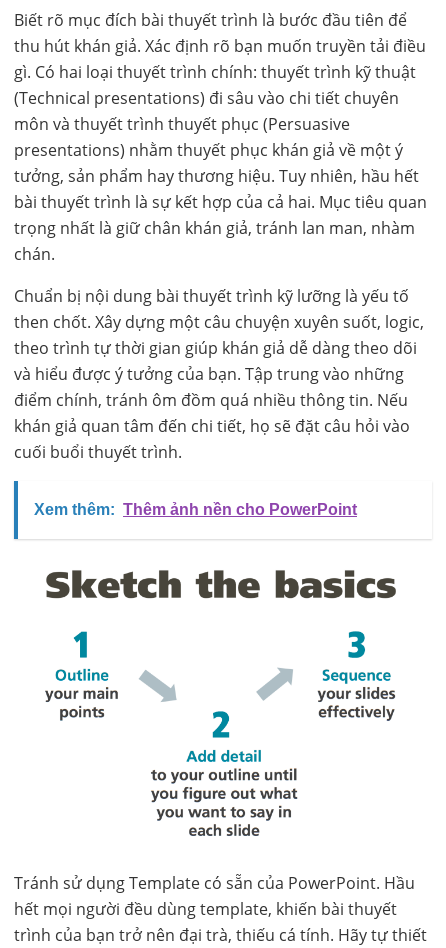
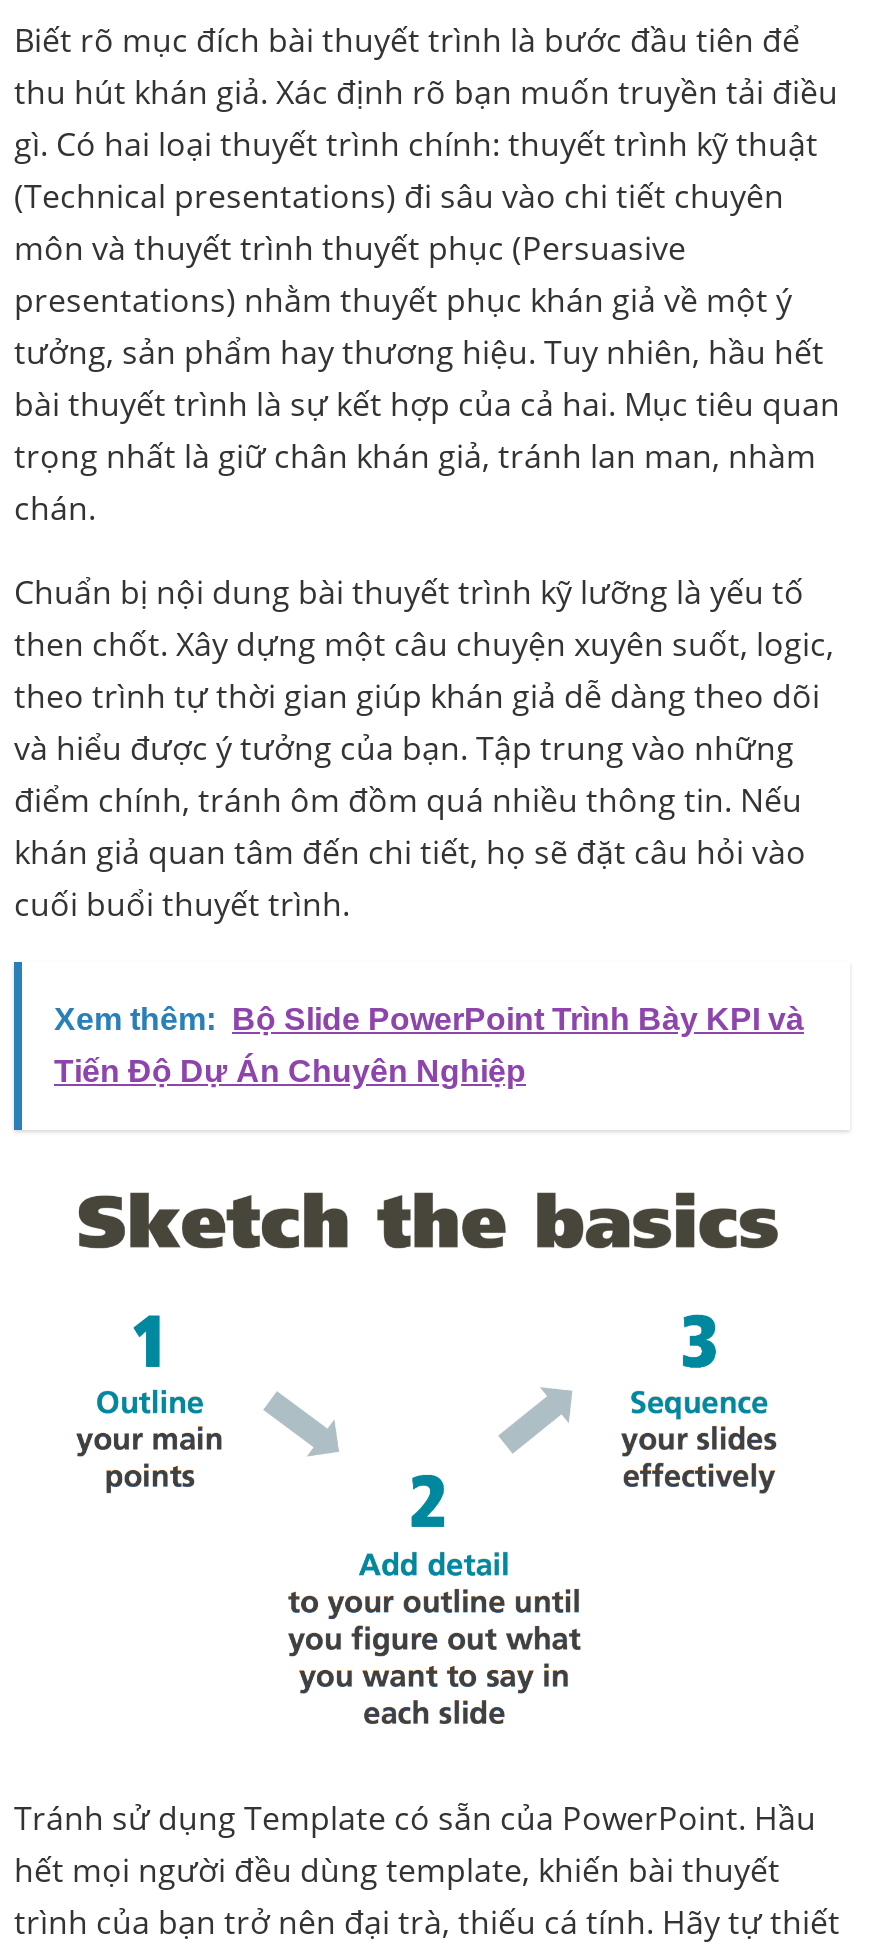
[34,501,357,518] Xem thêm: Thêm ảnh nền cho PowerPoint -> [54,1002,804,1088] Xem thêm: Bộ Slide PowerPoint Trình Bày KPI và | Tiến Độ Dự Án Chuyên Nghiệp

